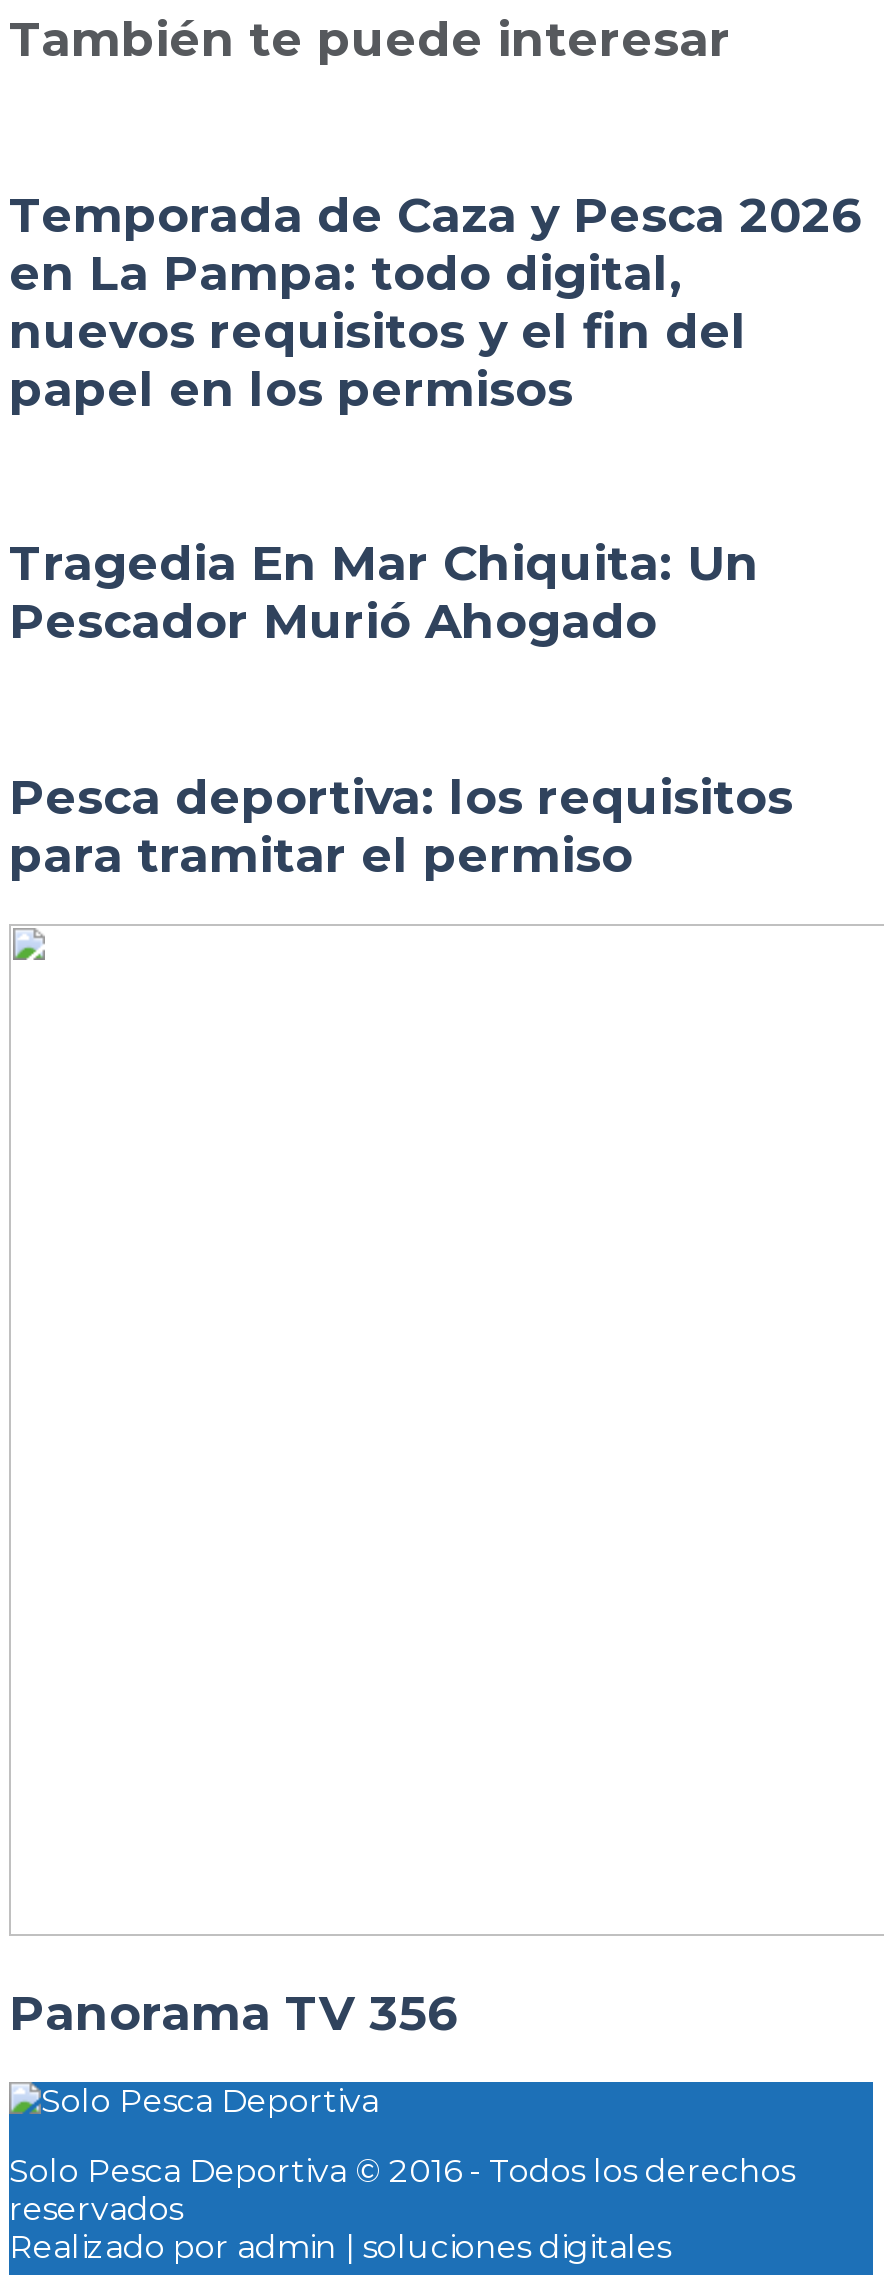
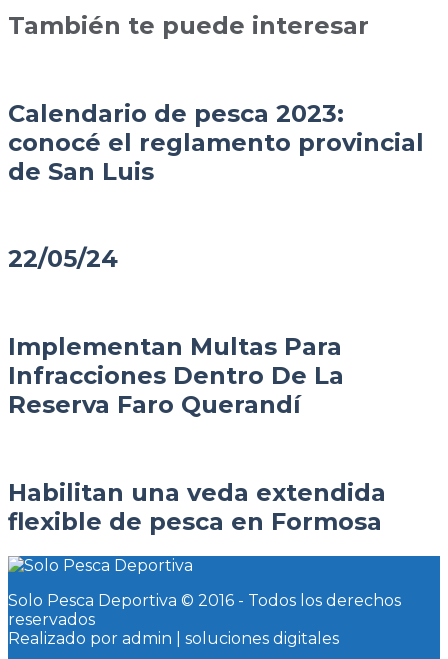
[9,185,861,417] Temporada de Caza y Pesca 2026 | en La Pampa: todo digital, | nuevos requisitos y el fin del | papel en los permisos -> [8,99,424,186] Calendario de pesca 2023: | conocé el reglamento provincial | de San Luis
[9,535,759,651] Tragedia En Mar Chiquita: Un | Pescador Murió Ahogado -> [8,244,118,273] 22/05/24
[9,768,793,884] Pesca deportiva: los requisitos | para tramitar el permiso -> [8,332,344,419] Implementan Multas Para | Infracciones Dentro De La | Reserva Faro Querandí
[9,1984,457,2042] Panorama TV 356 -> [8,478,386,536] Habilitan una veda extendida | flexible de pesca en Formosa

